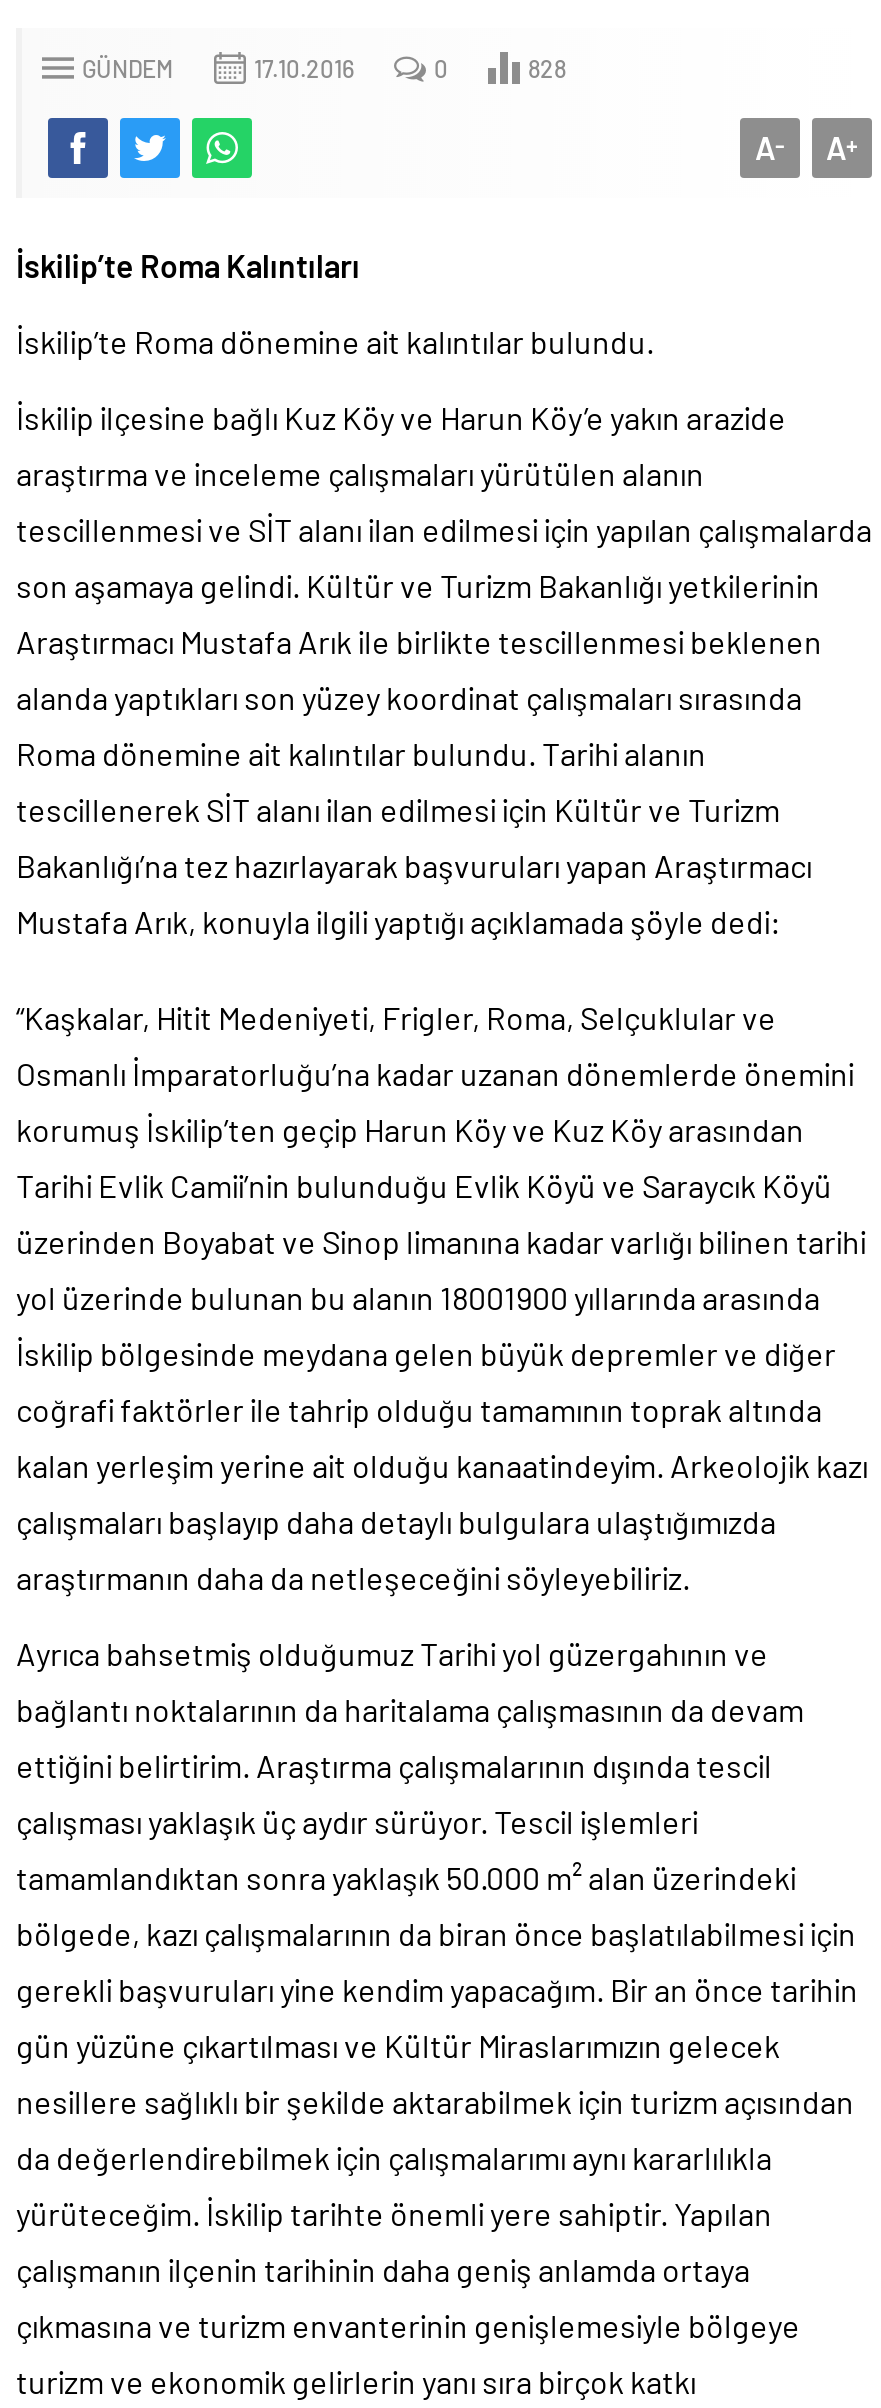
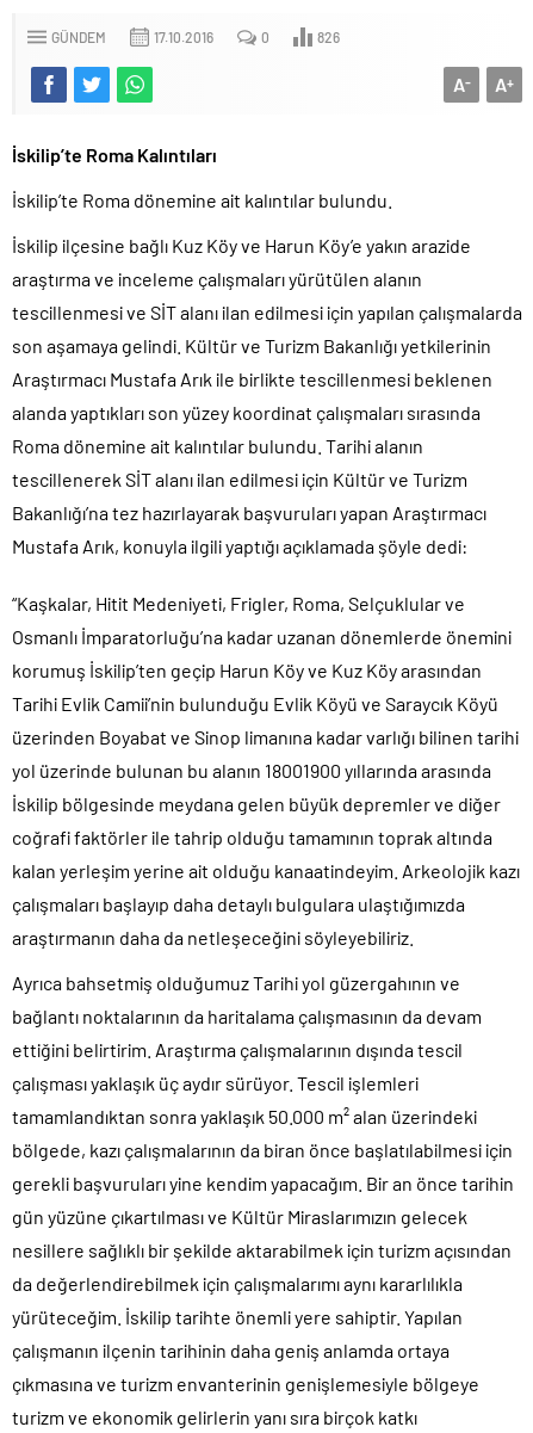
[528,53,566,81] 828 -> [317,28,340,45] 826

